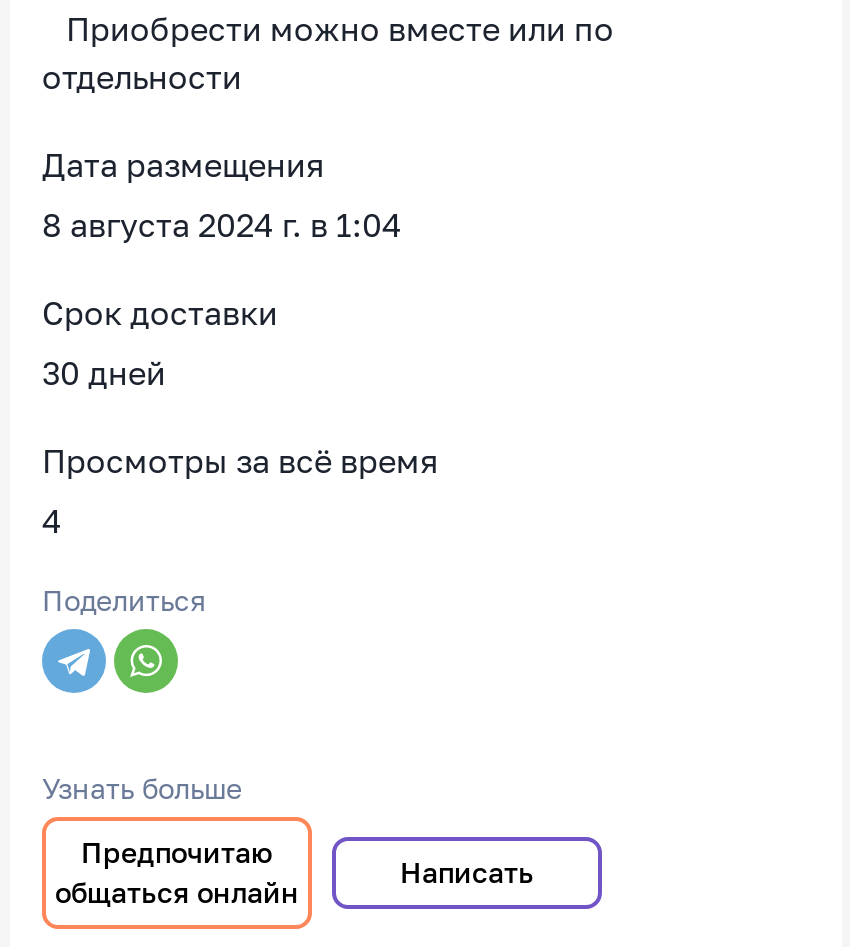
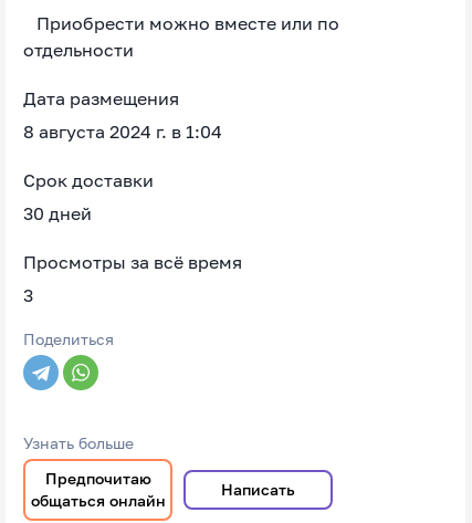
[42,501,62,541] 4 -> [23,284,33,306] 3

